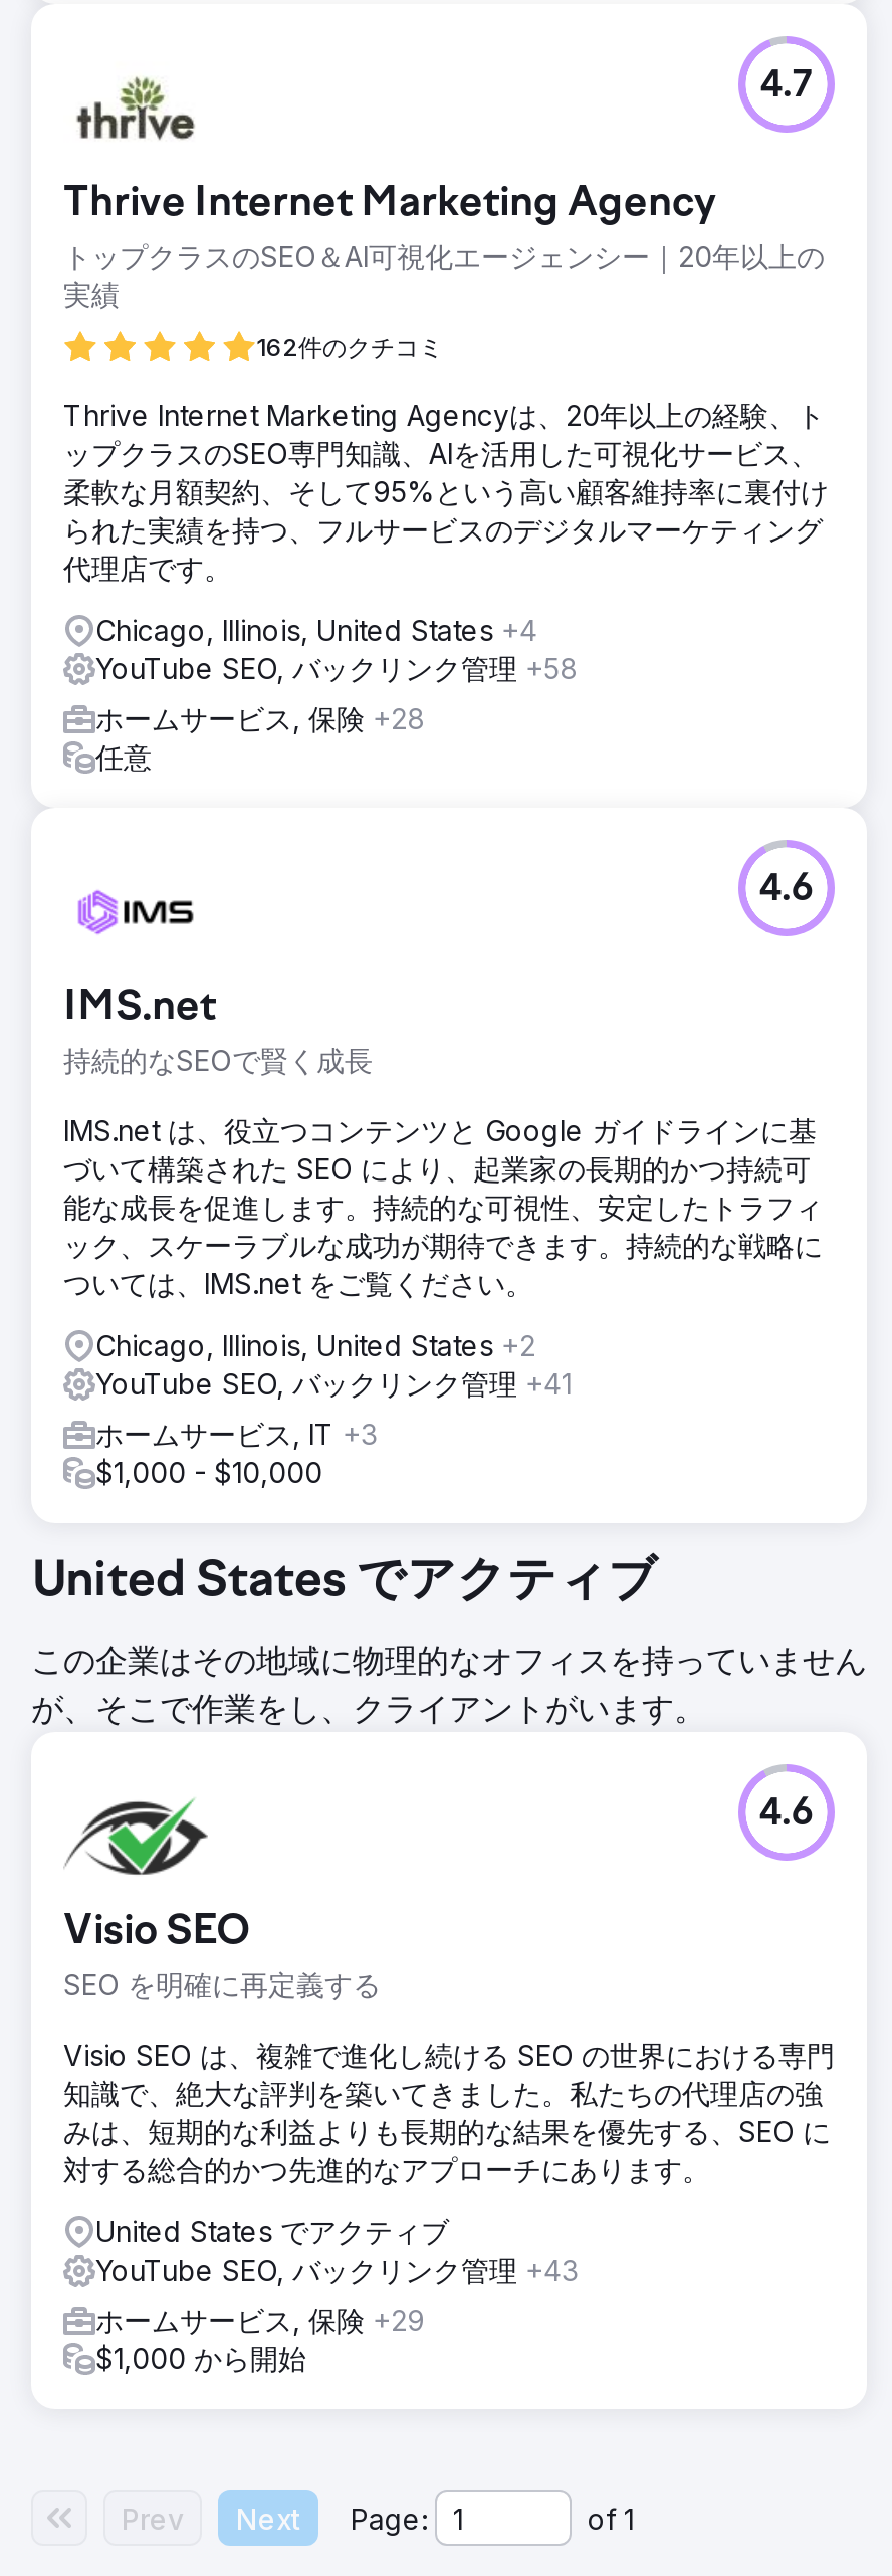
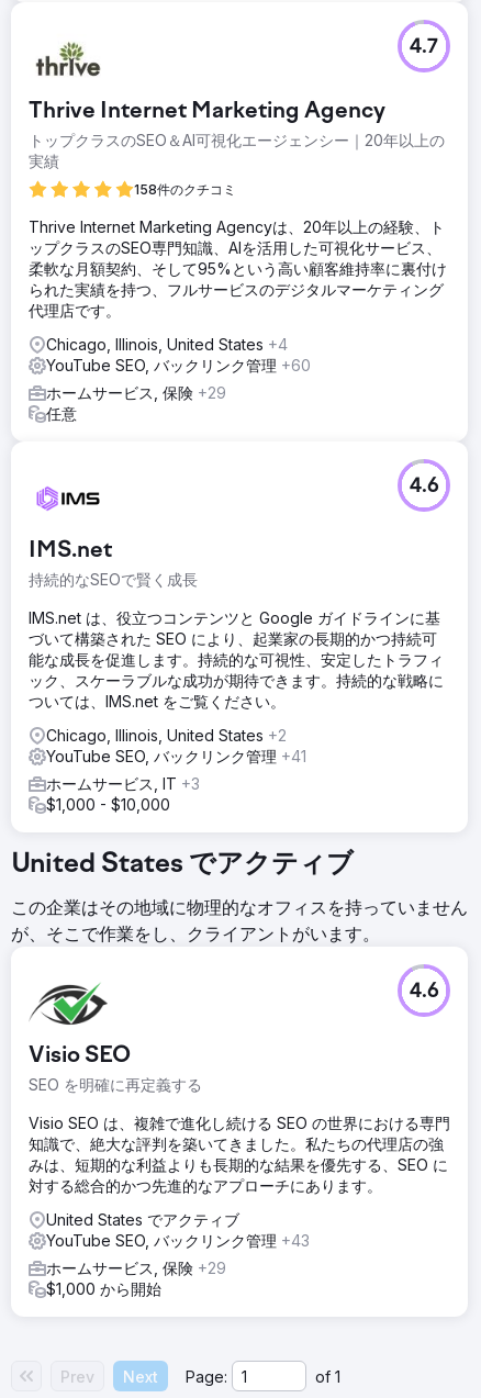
[256,332,443,362] 162件のクチコミ -> [134,181,236,198] 158件のクチコミ
[95,651,578,685] YouTube SEO, バックリンク管理+58 -> [46,356,311,374] YouTube SEO, バックリンク管理+60
[95,701,425,735] ホームサービス, 保険+28 -> [46,383,226,402] ホームサービス, 保険+29

